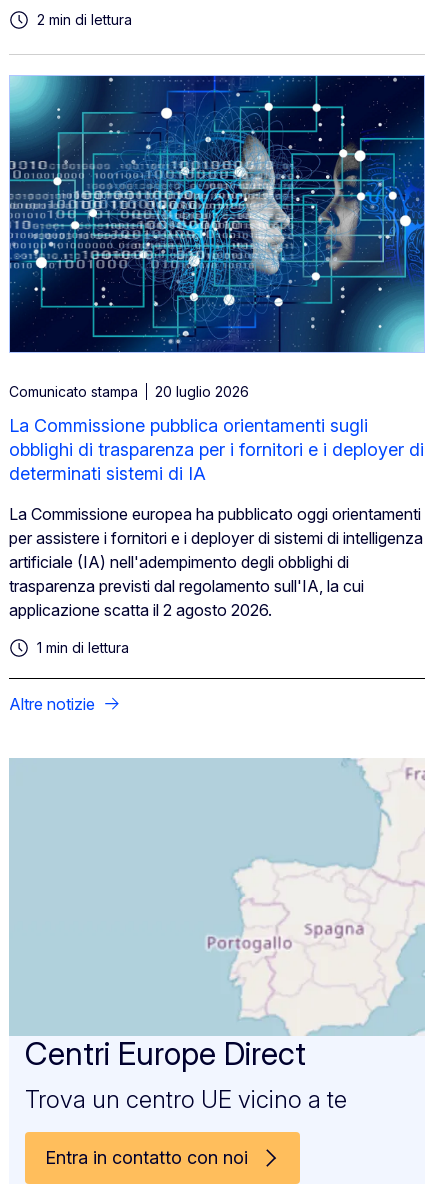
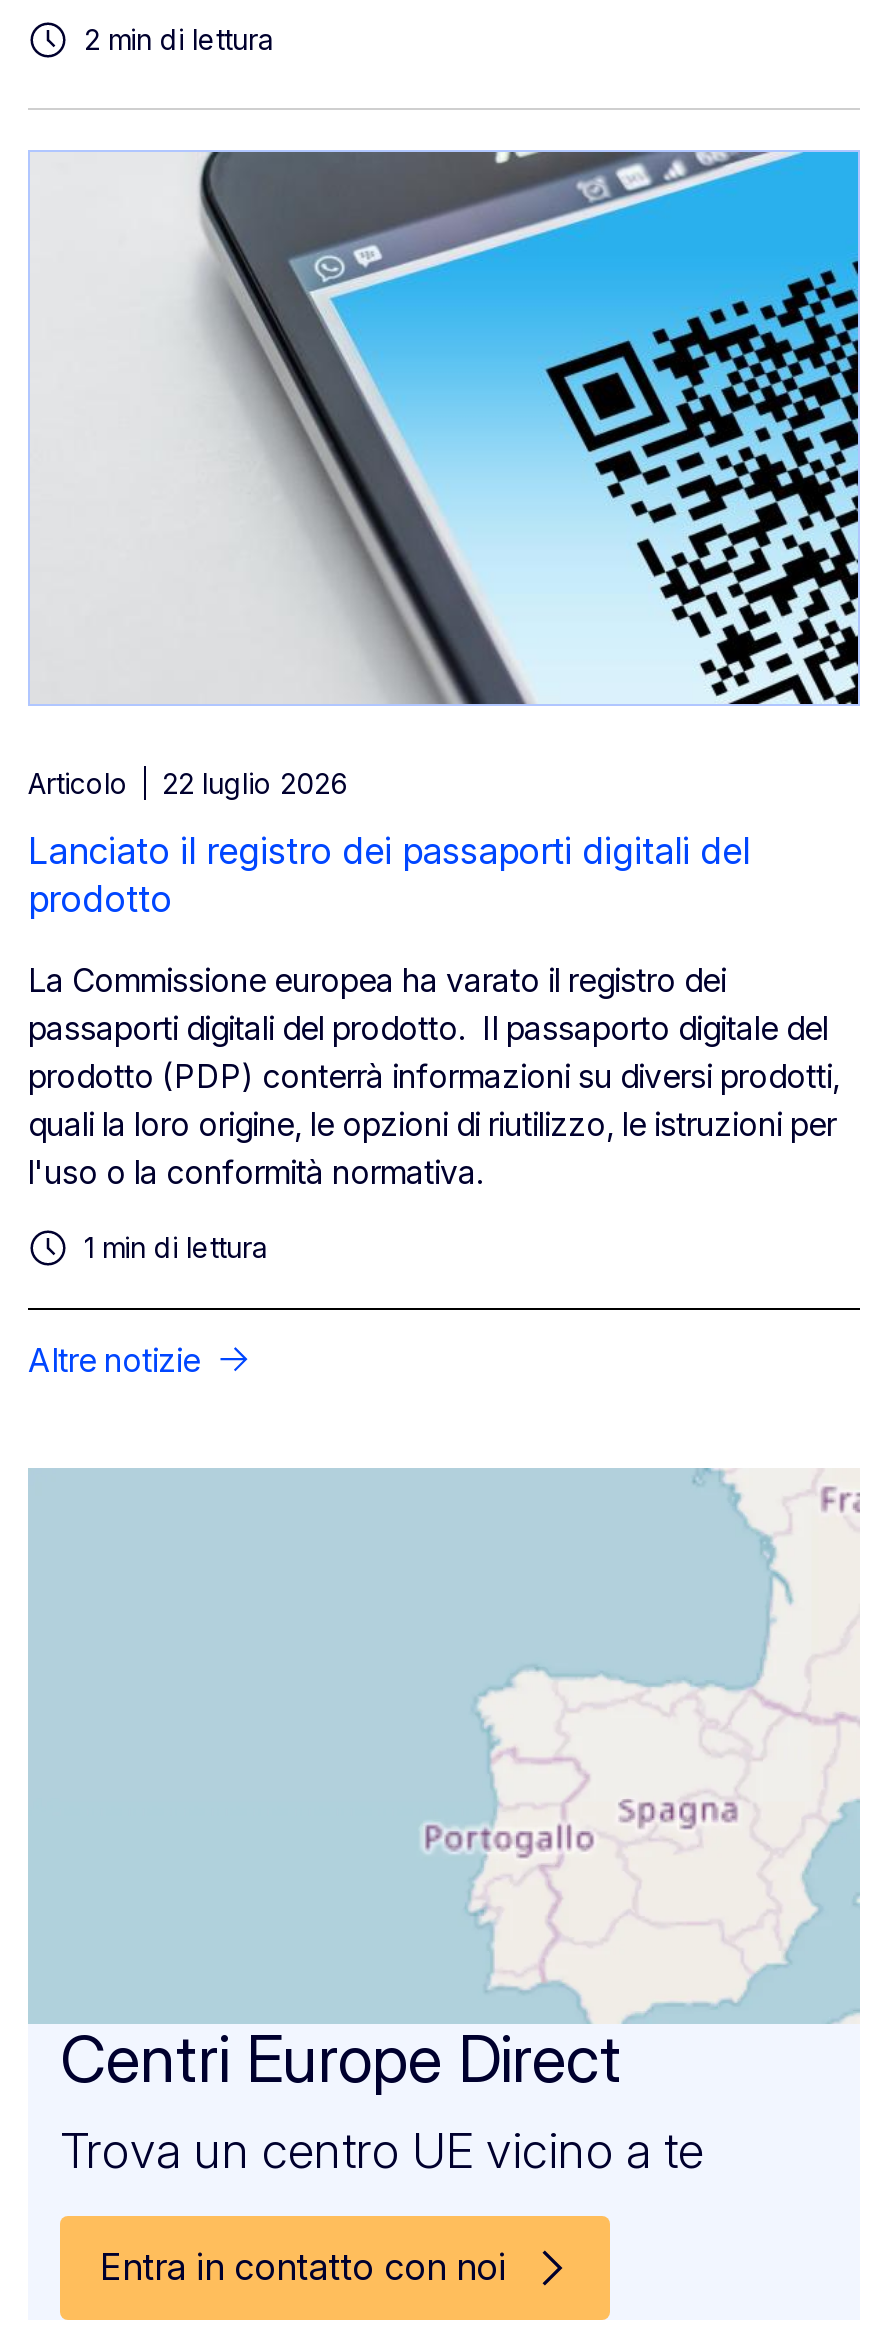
[9,75,425,399] [image] | Comunicato stampa | 20 luglio 2026 -> [28,150,860,799] [image] | Articolo | 22 luglio 2026
[9,414,424,483] La Commissione pubblica orientamenti sugli | obblighi di trasparenza per i fornitori e i deployer di | determinati sistemi di IA -> [28,829,750,919] Lanciato il registro dei passaporti digitali del | prodotto
[9,503,423,619] La Commissione europea ha pubblicato oggi orientamenti | per assistere i fornitori e i deployer di sistemi di intelligenza | artificiale (IA) nell'adempimento degli obblighi di | trasparenza previsti dal regolamento sull'IA, la cui | applicazione scatta il 2 agosto 2026. -> [28,959,840,1191] La Commissione europea ha varato il registro dei | passaporti digitali del prodotto. Il passaporto digitale del | prodotto (PDP) conterrà informazioni su diversi prodotti, | quali la loro origine, le opzioni di riutilizzo, le istruzioni per | l'uso o la conformità normativa.

